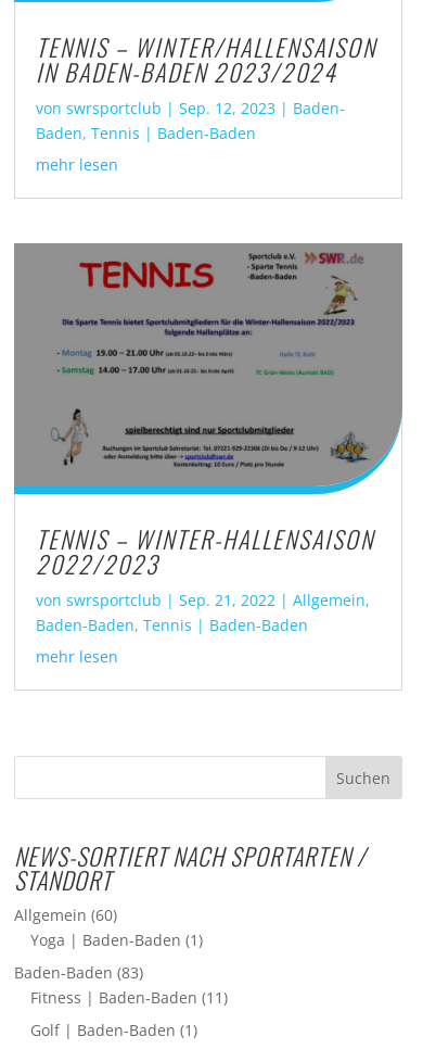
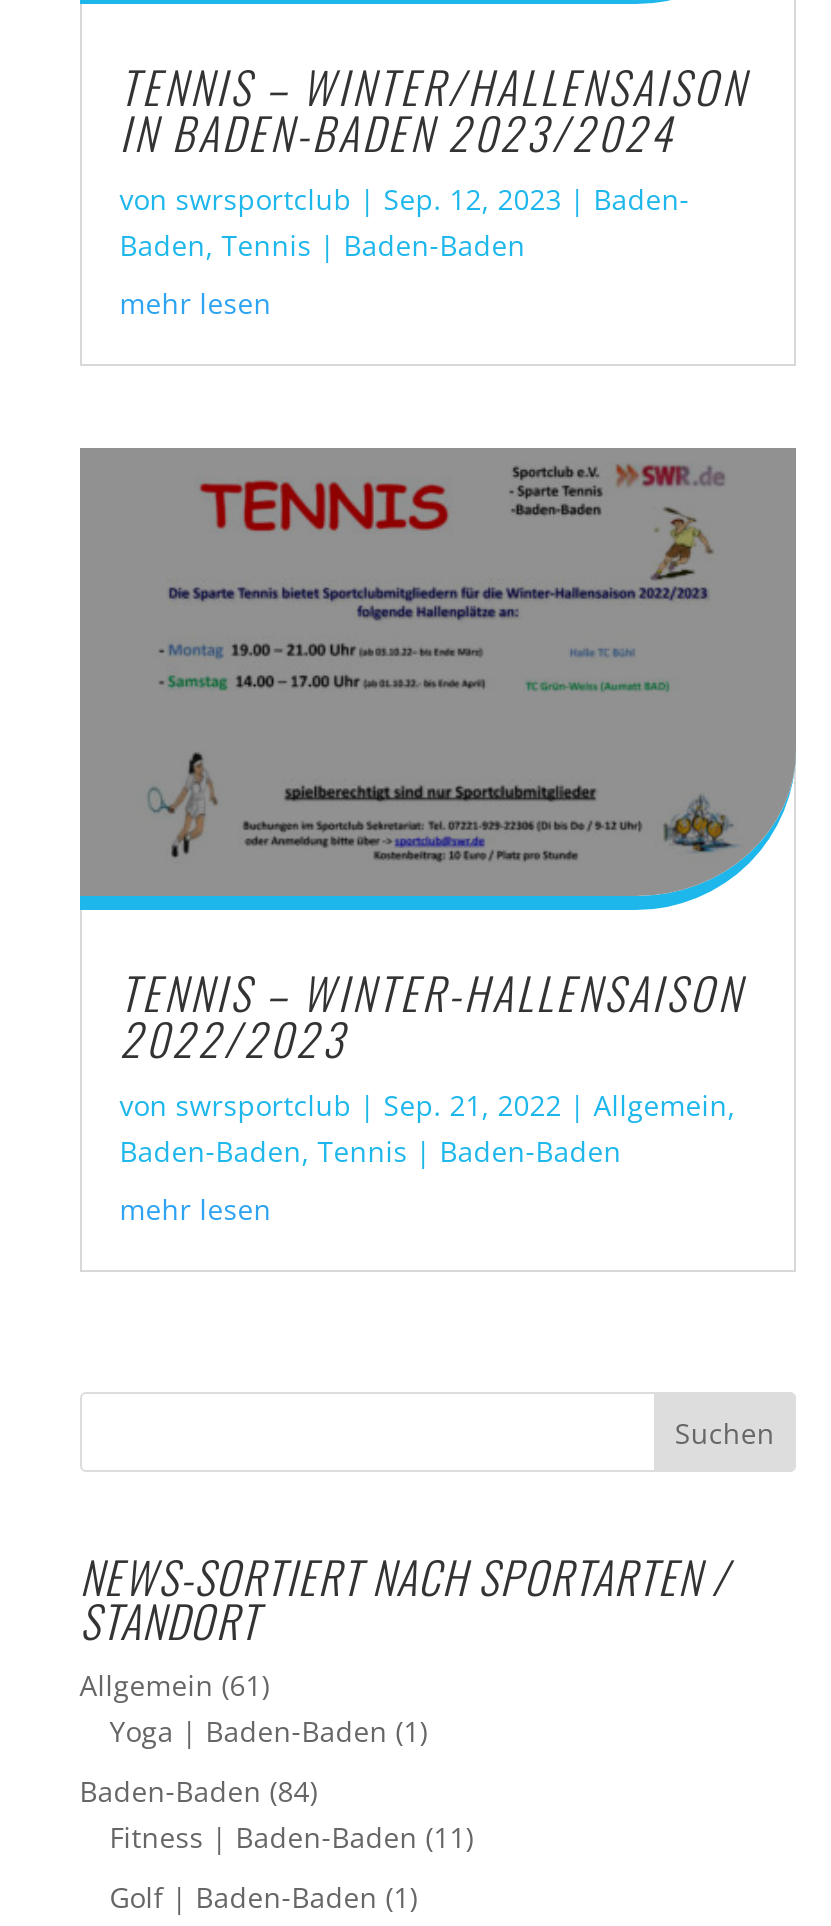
[14,905,117,925] Allgemein (60) -> [80,1666,270,1704] Allgemein (61)
[14,962,143,983] Baden-Baden (83) -> [80,1772,318,1810] Baden-Baden (84)

